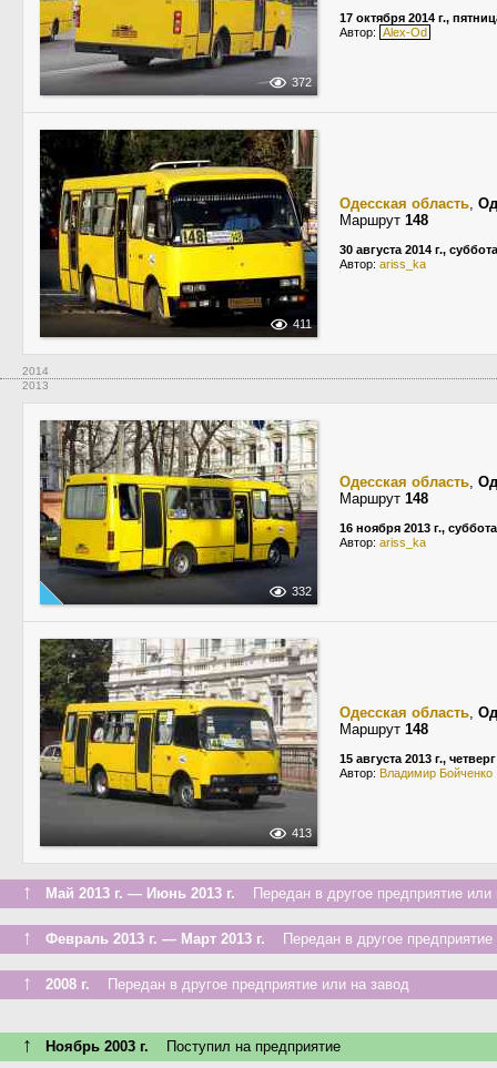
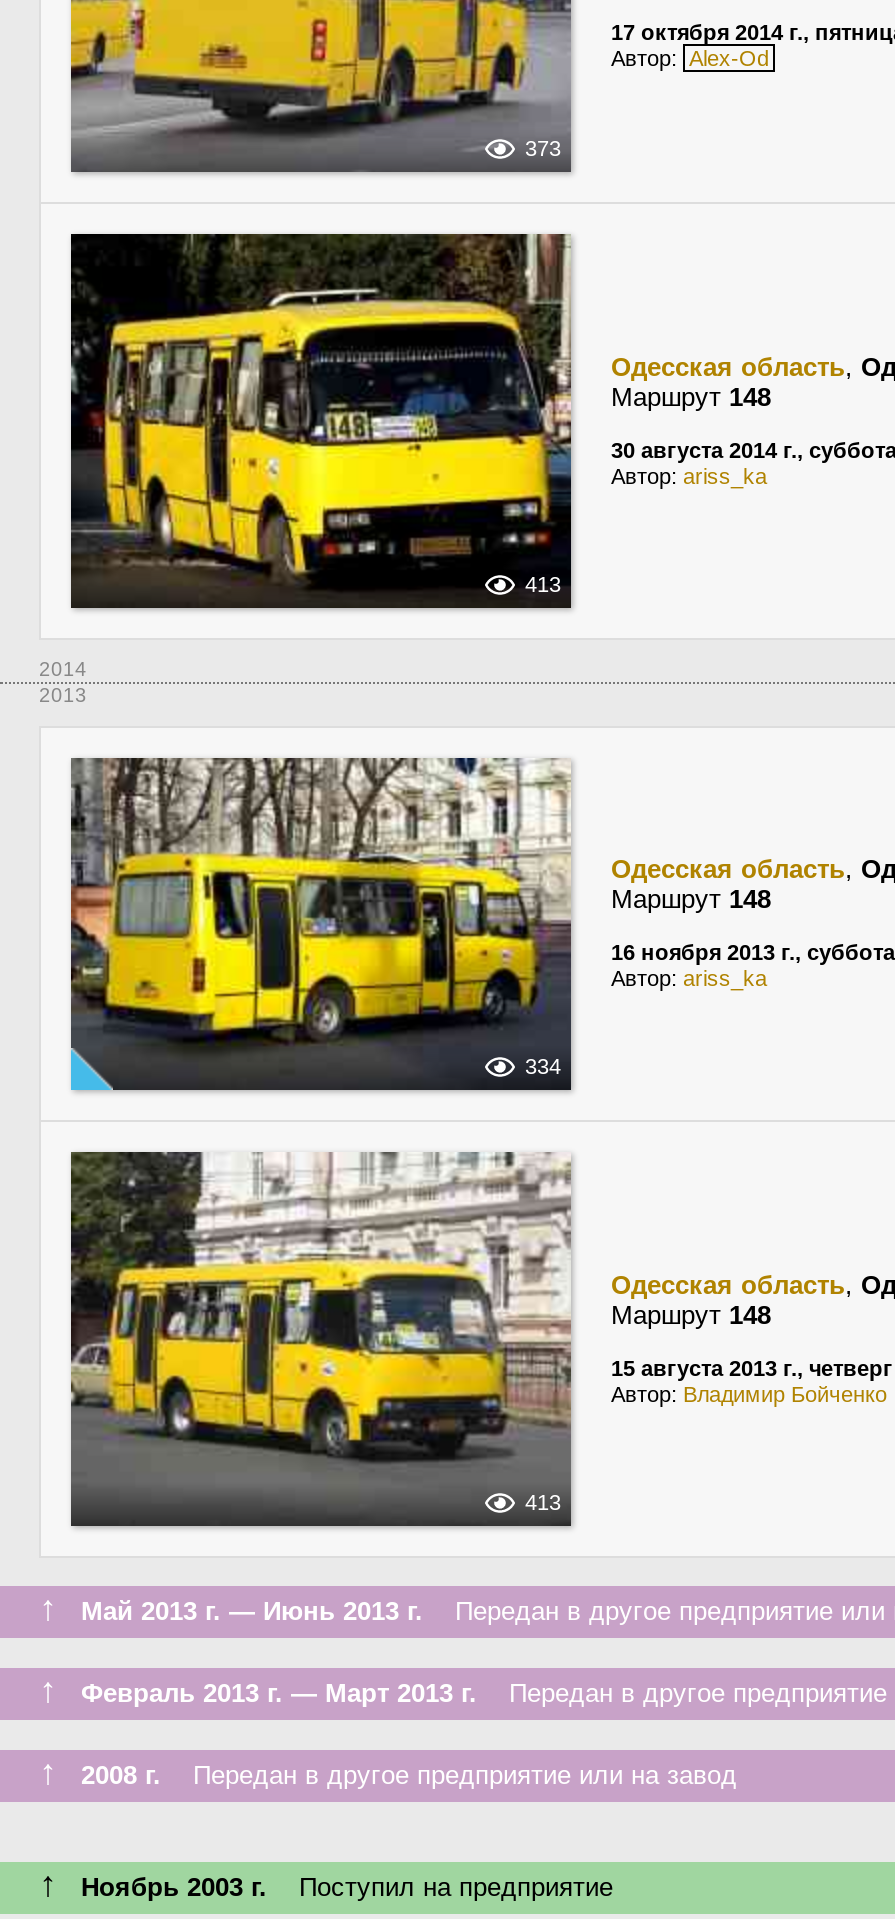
[292,75,312,89] 372 -> [525,136,561,160] 373
[293,317,312,330] 411 -> [525,572,561,596] 413
[292,584,312,598] 332 -> [525,1054,561,1078] 334

